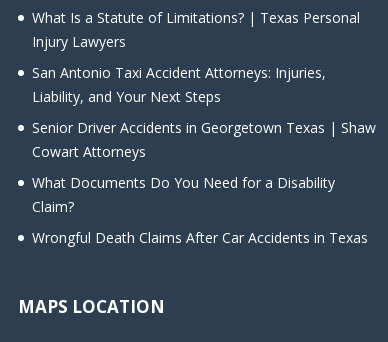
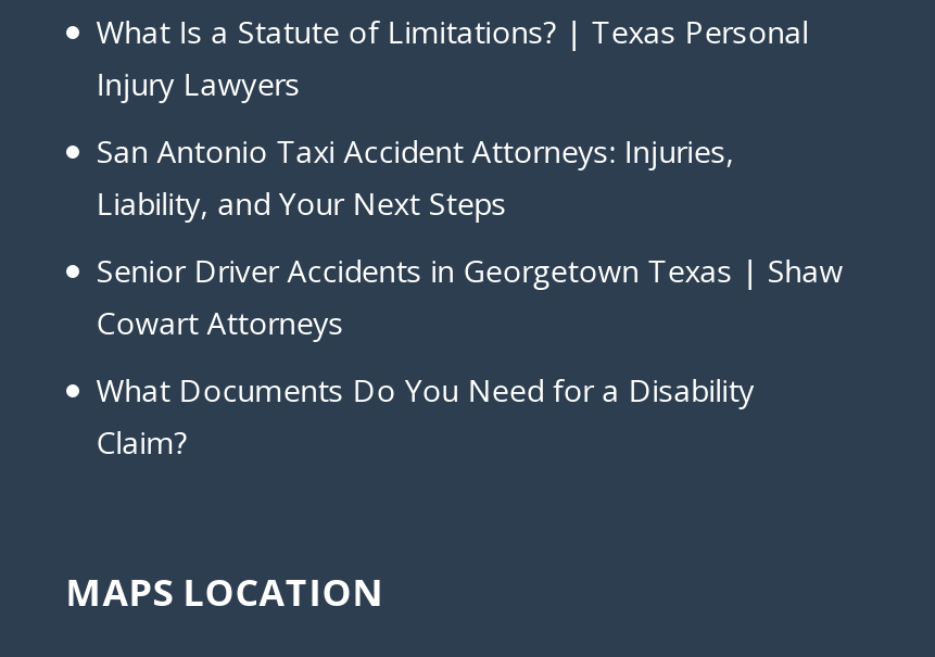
[32,228,368,247] Wrongful Death Claims After Car Accidents in Texas -> none

